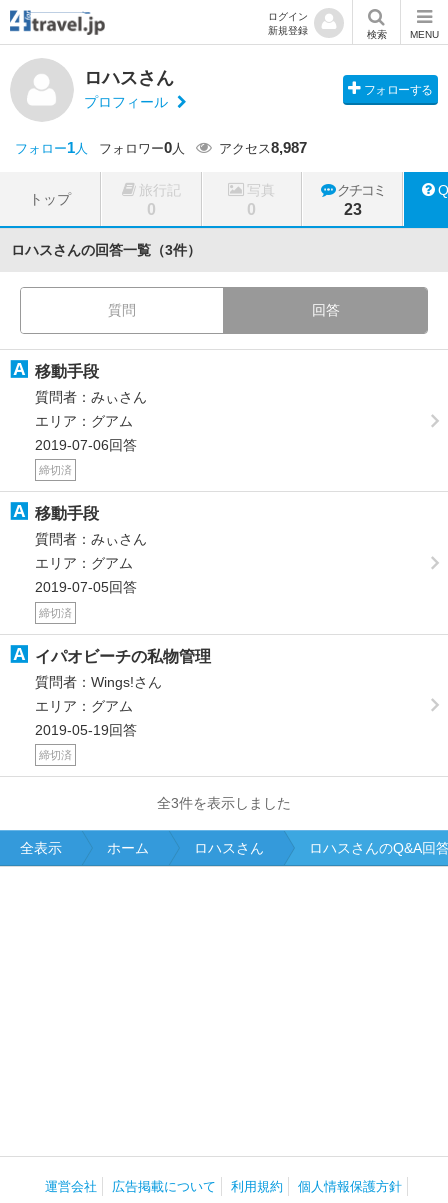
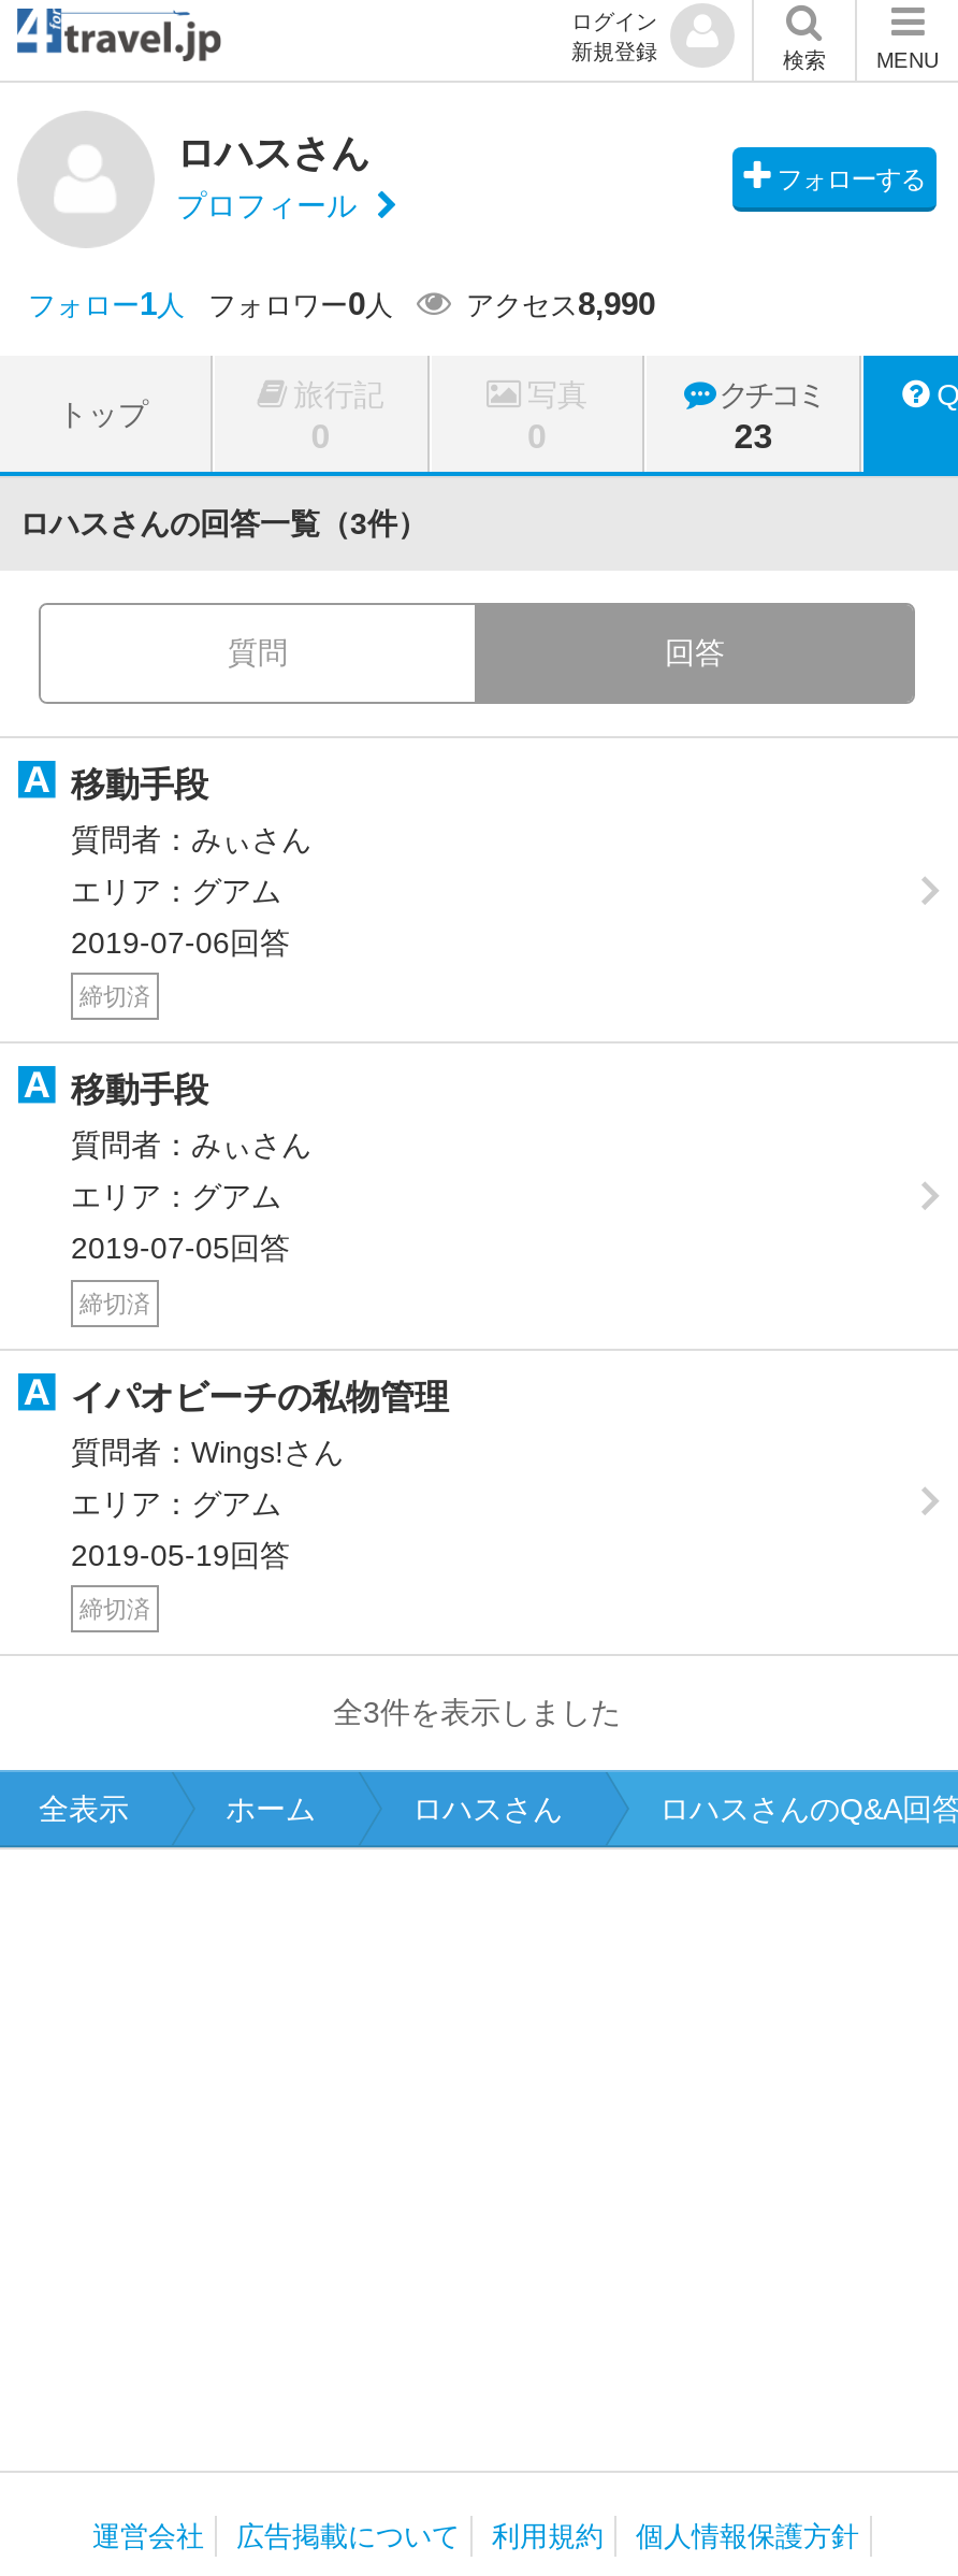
[15,139,307,156] フォロー1人 フォロワー0人 アクセス8,987 -> [28,285,655,321] フォロー1人 フォロワー0人 アクセス8,990

